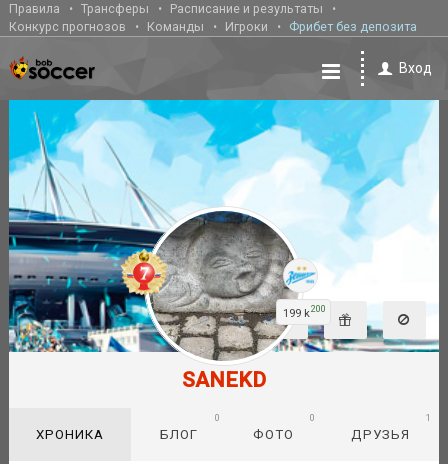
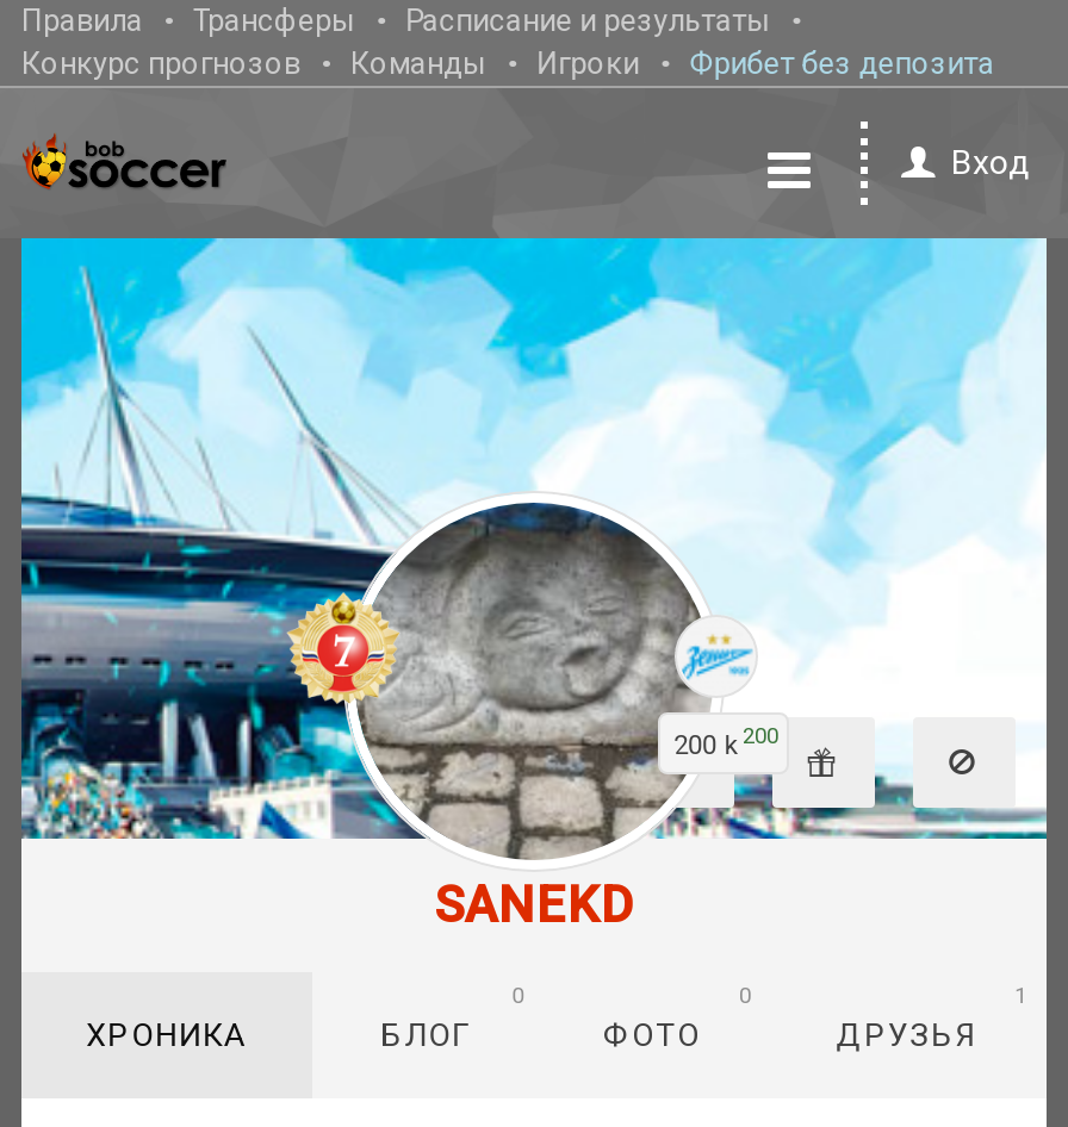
[283,303,326,319] 199 k 200 -> [674,721,778,761] 200 k 200

